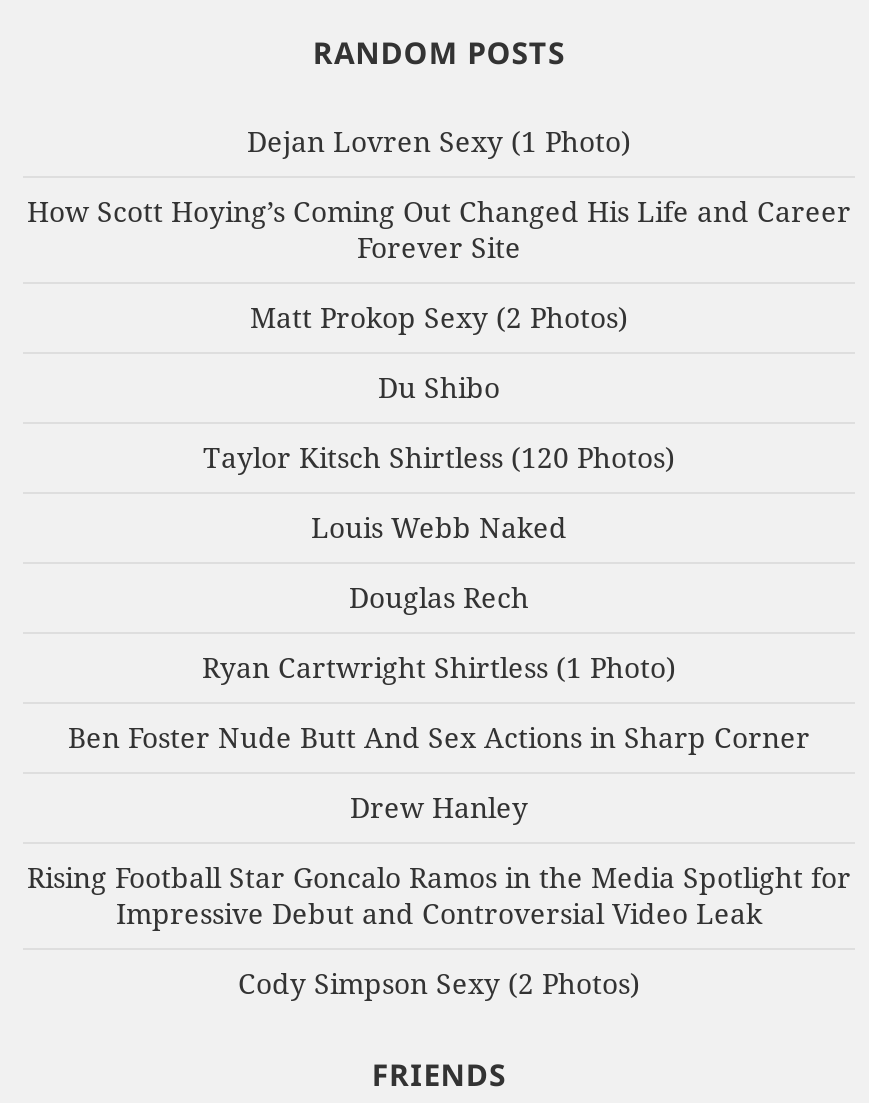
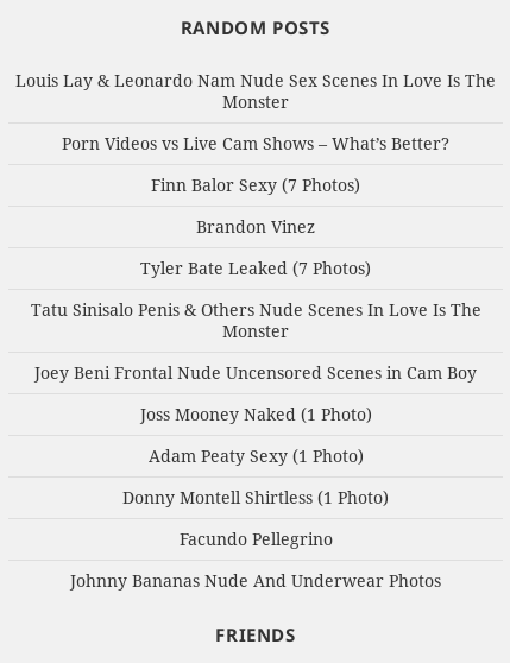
[247,122,631,160] Dejan Lovren Sexy (1 Photo) -> [15,69,496,113] Louis Lay & Leonardo Nam Nude Sex Scenes In Love Is The | Monster
[27,192,851,266] How Scott Hoying’s Coming Out Changed His Life and Career | Forever Site -> [62,132,449,154] Porn Videos vs Live Cam Shows – What’s Better?
[250,298,628,336] Matt Prokop Sexy (2 Photos) -> [151,173,360,196] Finn Balor Sexy (7 Photos)
[378,368,500,406] Du Shibo -> [196,215,315,237] Brandon Vinez
[203,438,675,476] Taylor Kitsch Shirtless (120 Photos) -> [140,256,371,279] Tyler Bate Leaked (7 Photos)
[311,508,567,546] Louis Webb Naked -> [30,298,481,342] Tatu Sinisalo Penis & Others Nude Scenes In Love Is The | Monster
[349,578,529,616] Douglas Rech -> [34,361,477,384] Joey Beni Frontal Nude Uncensored Scenes in Cam Boy
[202,648,676,686] Ryan Cartwright Shirtless (1 Photo) -> [140,403,372,425] Joss Mooney Naked (1 Photo)
[68,718,810,756] Ben Foster Nude Butt And Sex Actions in Sharp Corner -> [148,444,363,467] Adam Peaty Sexy (1 Photo)
[350,788,528,826] Drew Hanley -> [122,486,389,508] Donny Montell Shirtless (1 Photo)
[27,858,851,932] Rising Football Star Goncalo Ramos in the Media Spotlight for | Impressive Debut and Controversial Video Leak -> [179,527,332,550] Facundo Pellegrino
[238,964,640,1002] Cody Simpson Sexy (2 Photos) -> [70,569,441,591] Johnny Bananas Nude And Underwear Photos

